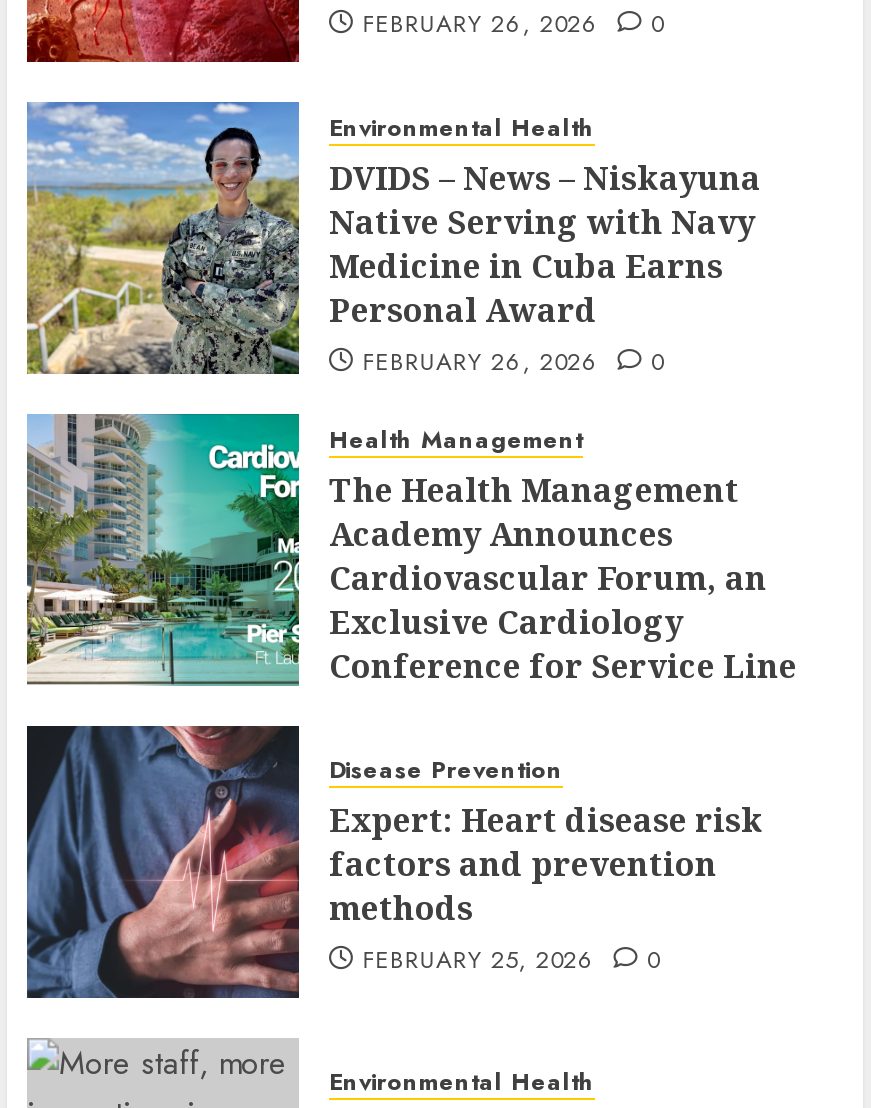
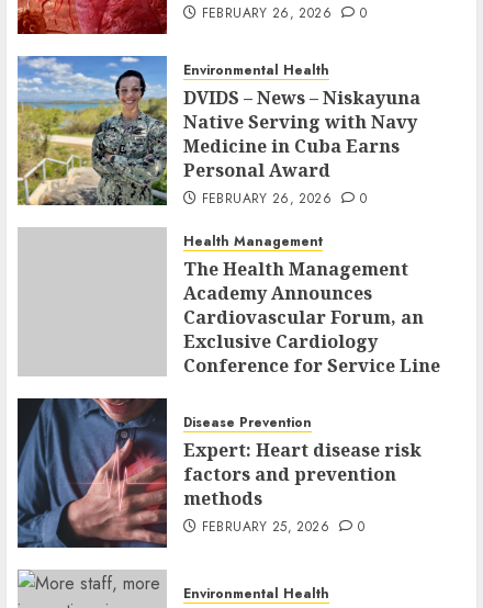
[25,412,301,686] [image] -> none

